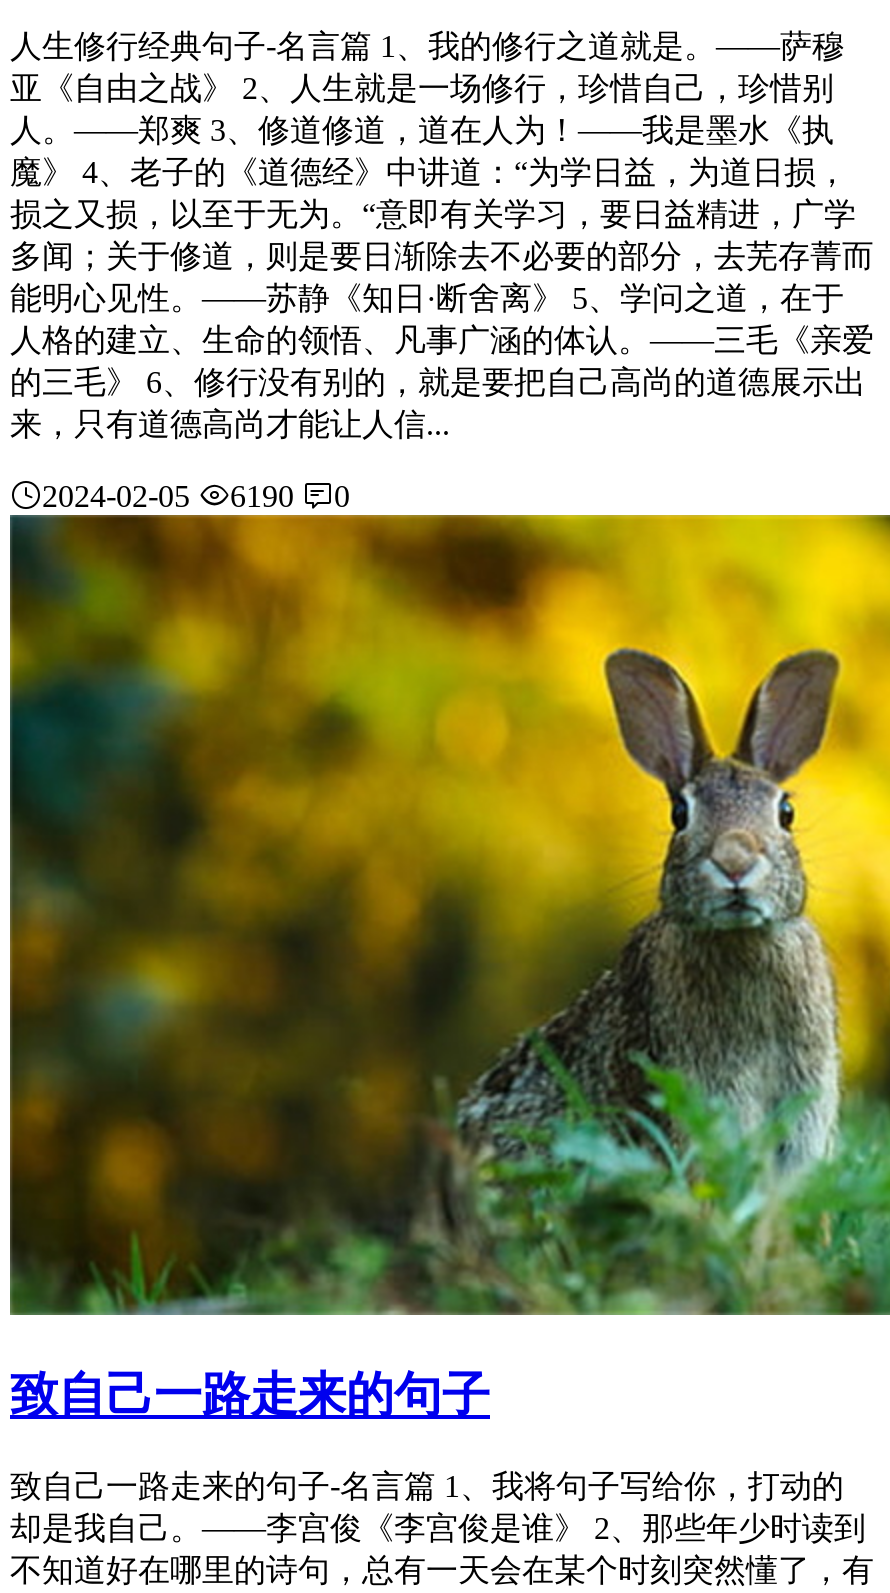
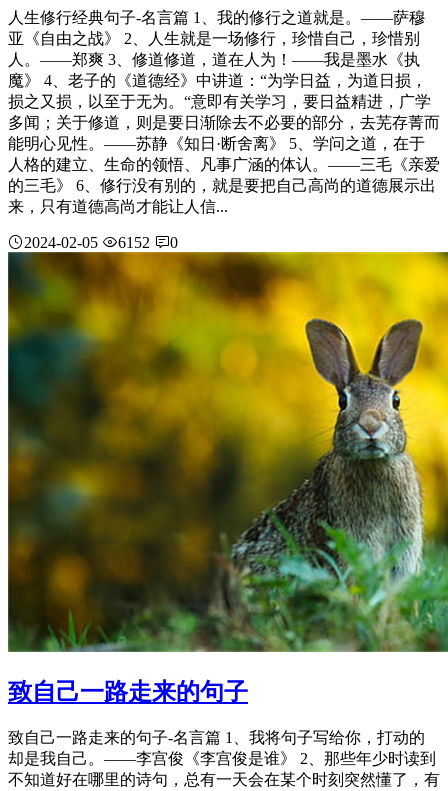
[42,479,350,513] 2024-02-05 6190 0 -> [24,234,178,251] 2024-02-05 6152 0

